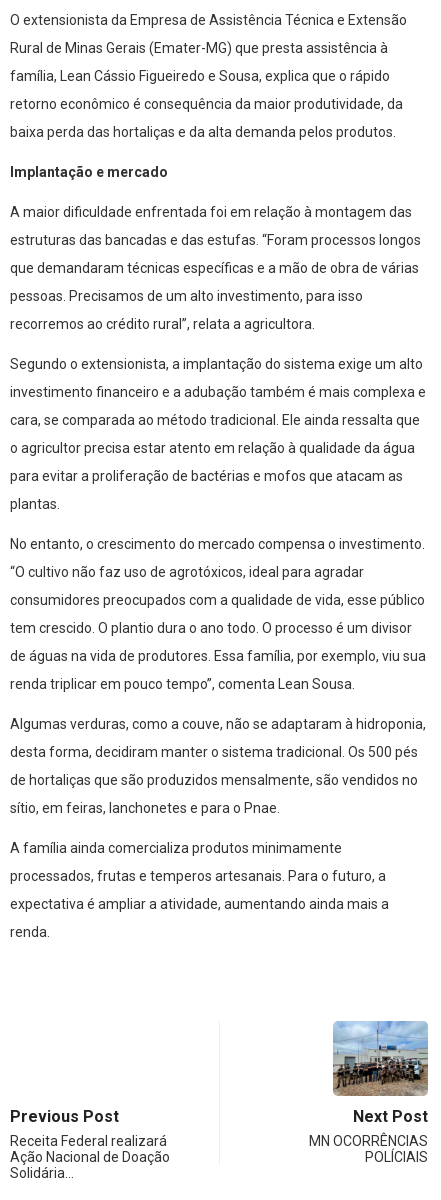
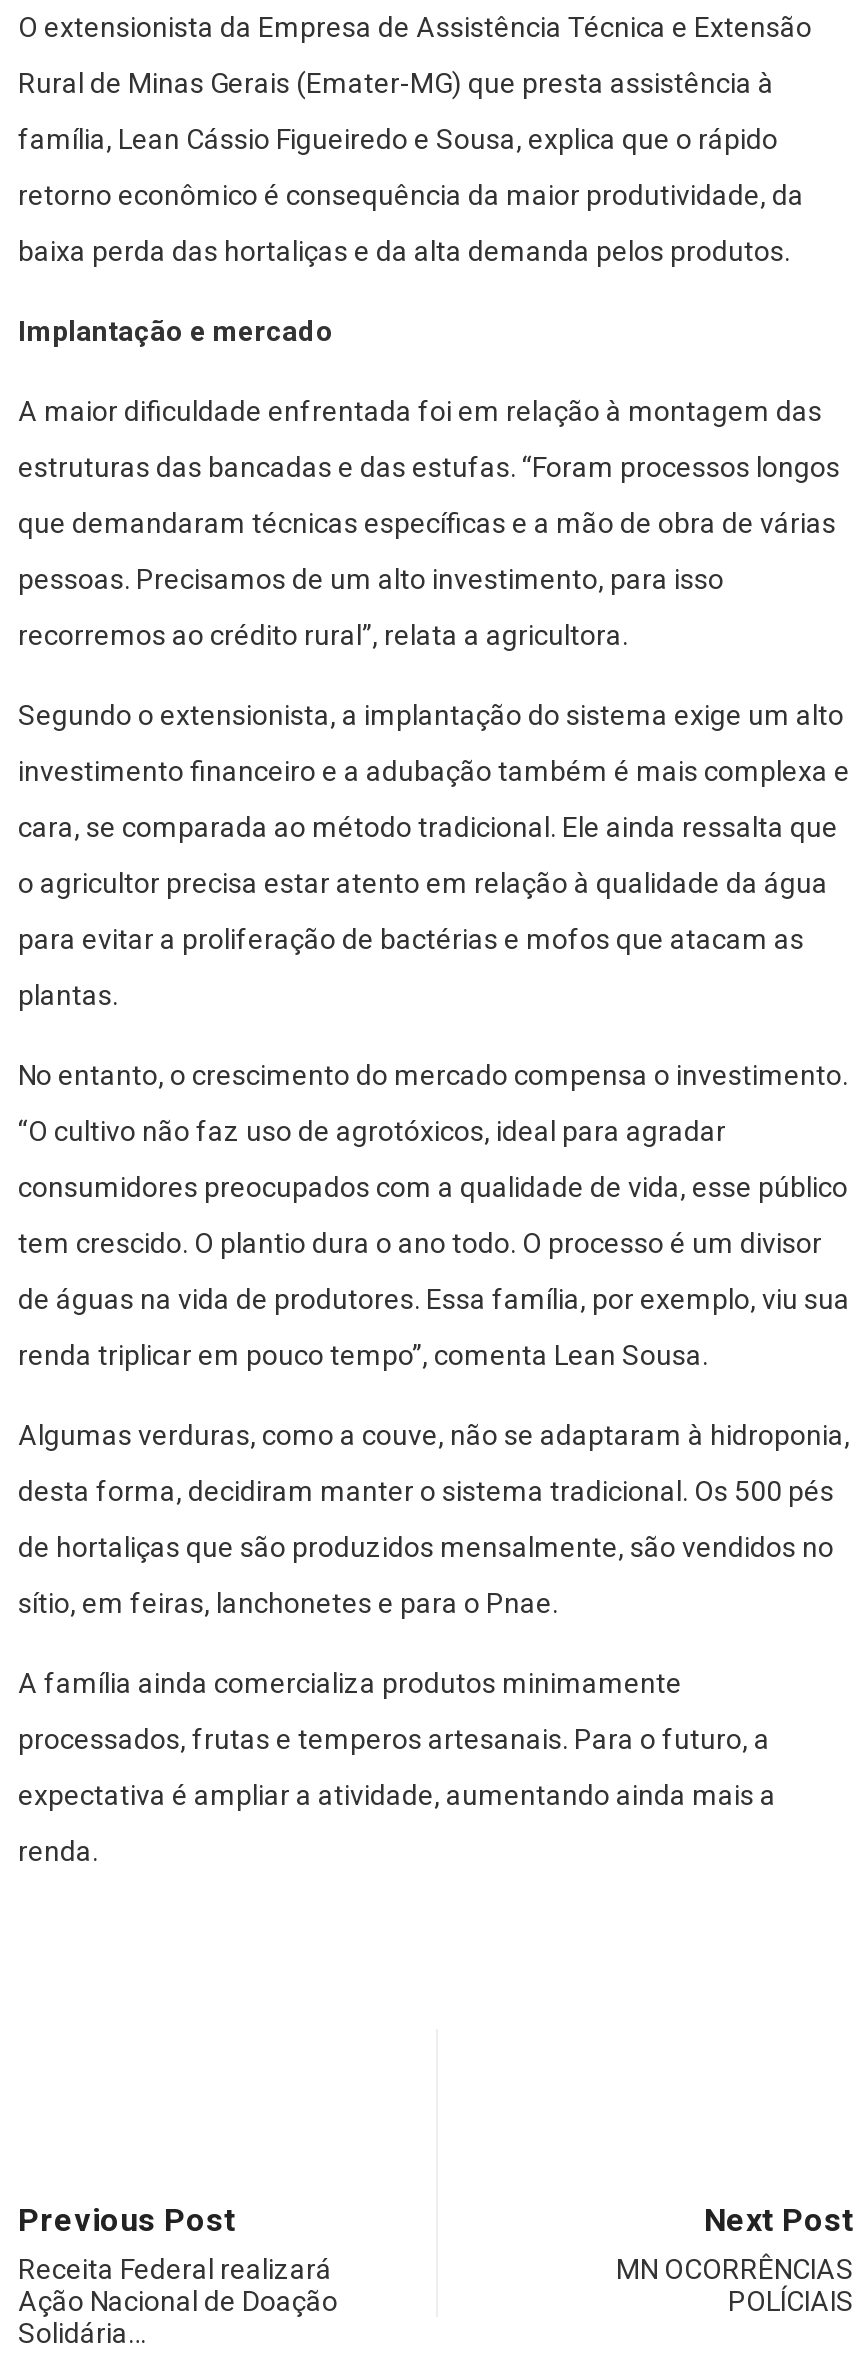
[332,1020,429,1097] [image] -> none

